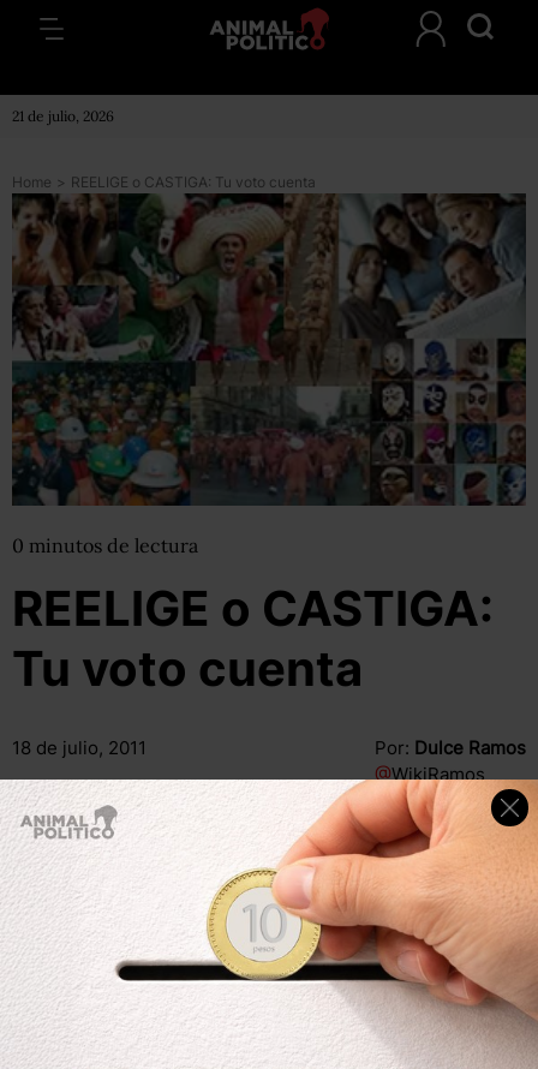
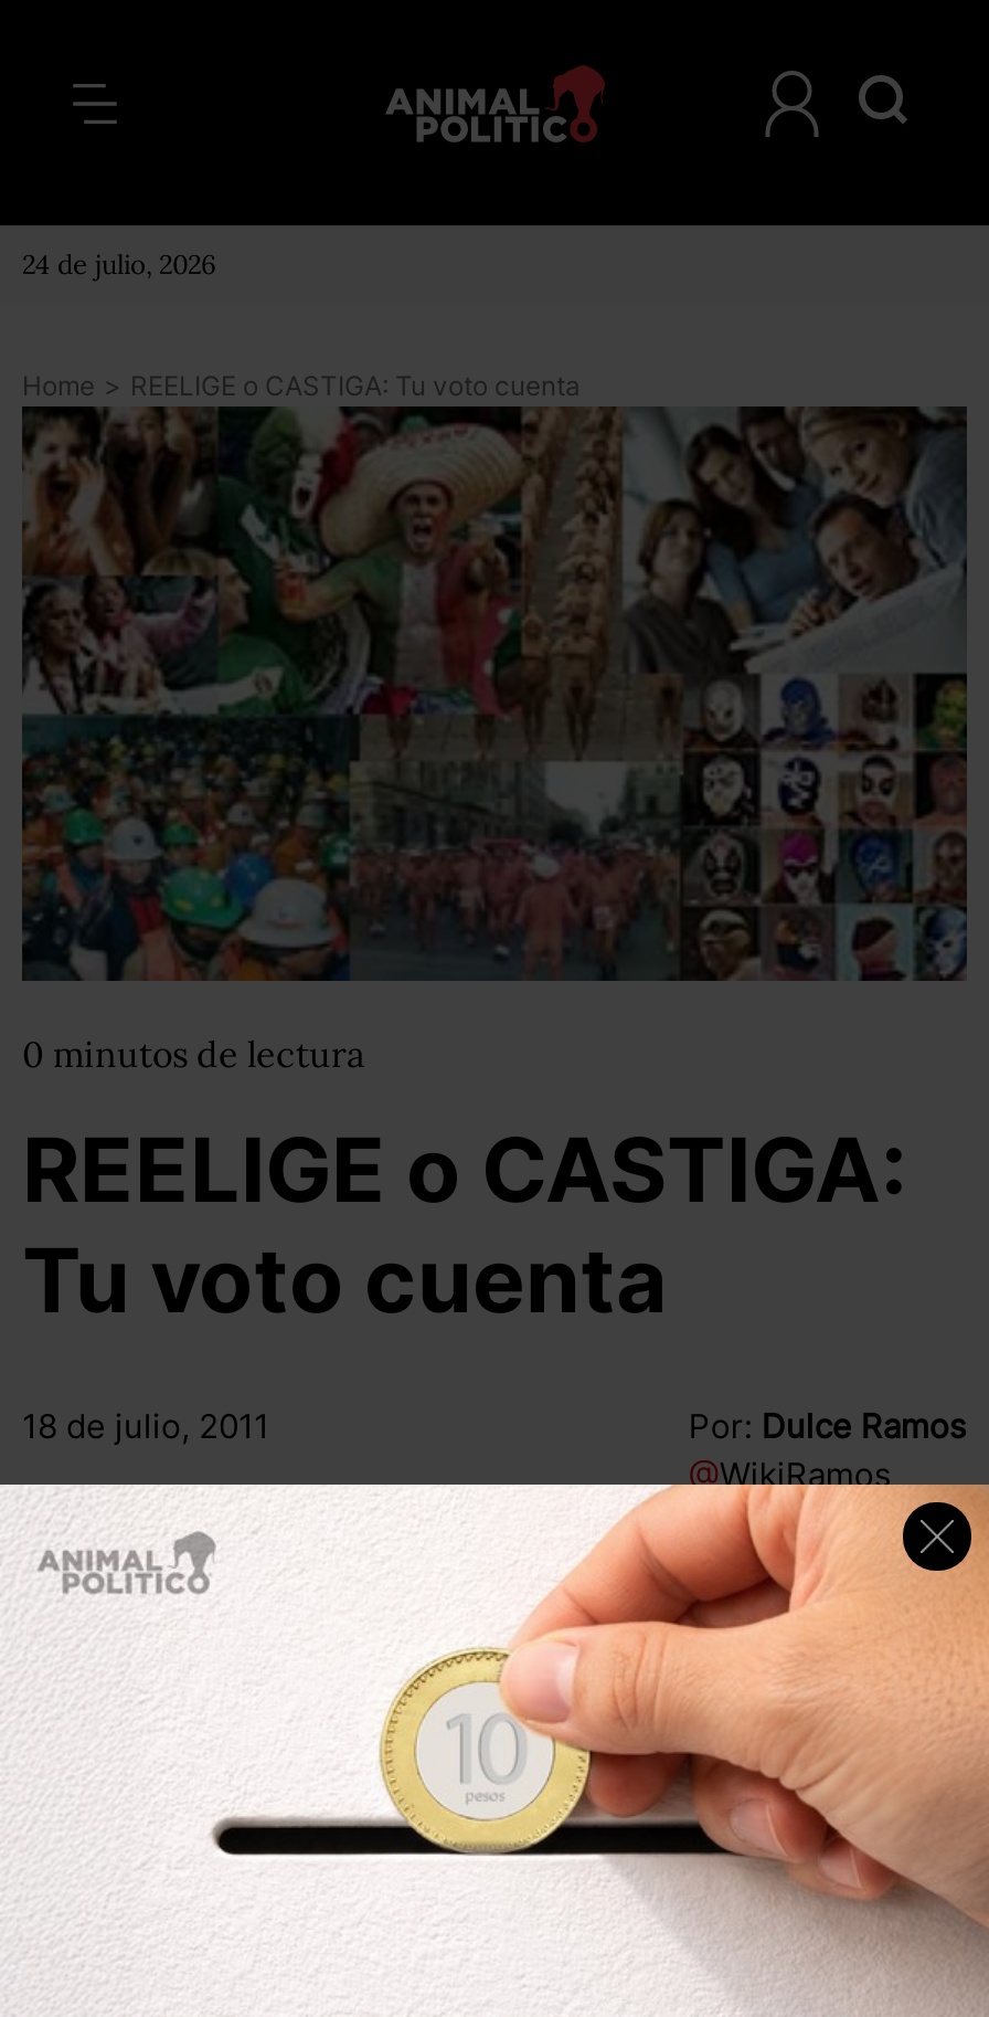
[12,107,114,125] 21 de julio, 2026 -> [22,247,216,281] 24 de julio, 2026

